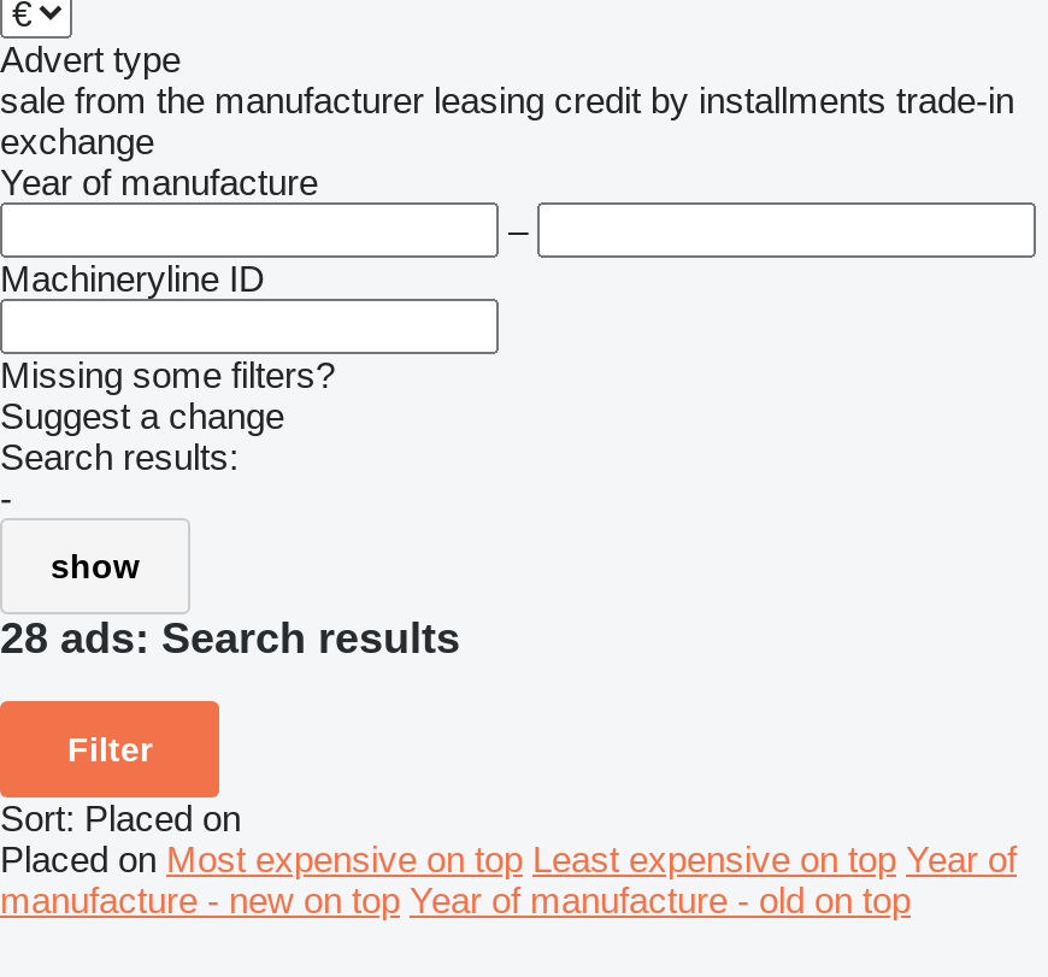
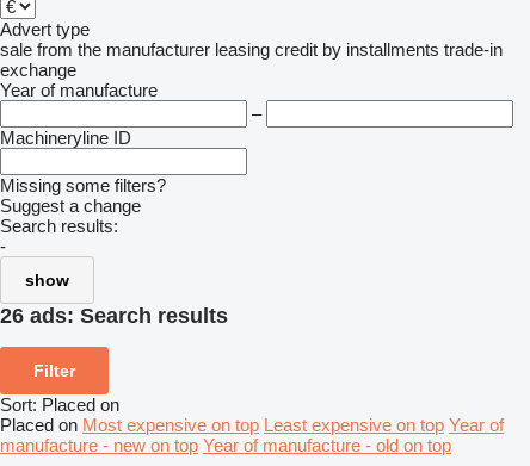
[0,614,460,663] 28 ads: Search results -> [0,304,228,328] 26 ads: Search results

